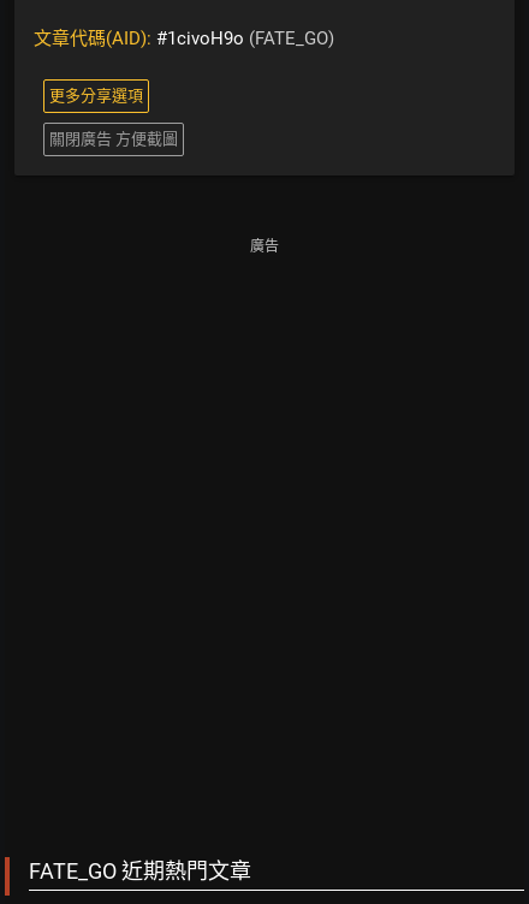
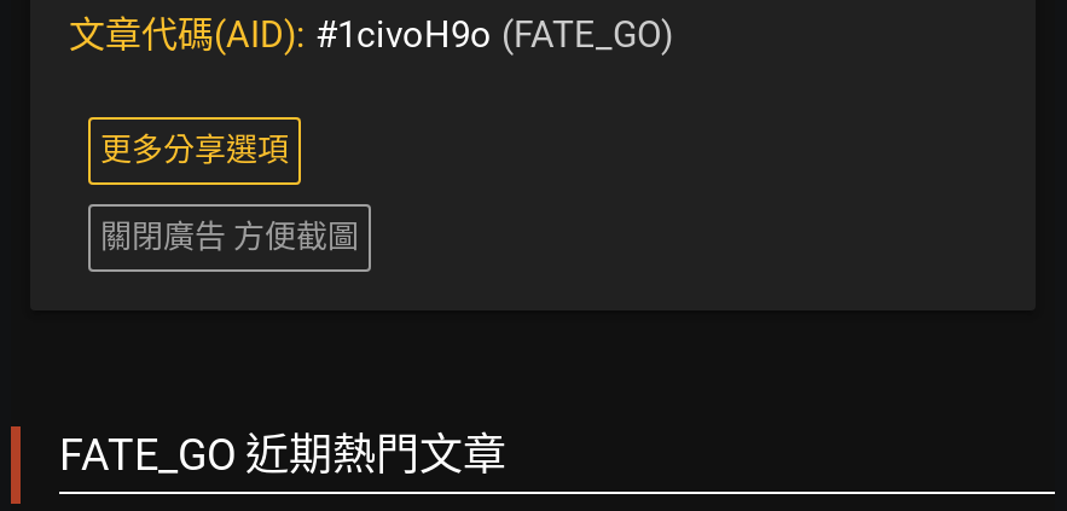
[250,239,279,255] 廣告 -> none

